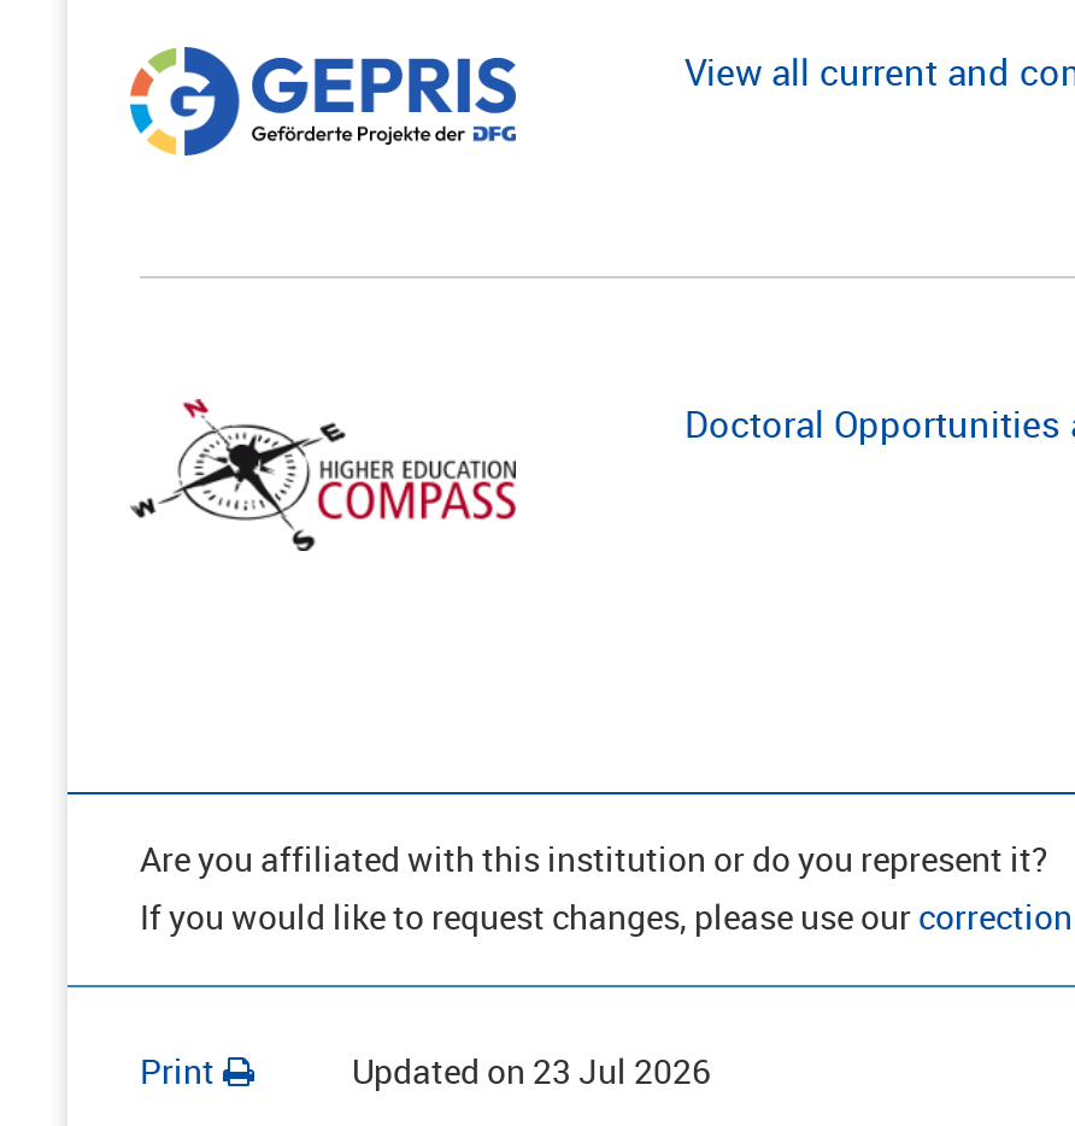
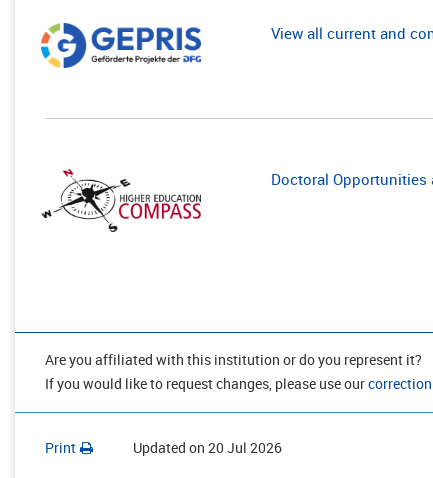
[352,1048,711,1094] Updated on 23 Jul 2026 -> [133,438,282,457] Updated on 20 Jul 2026

